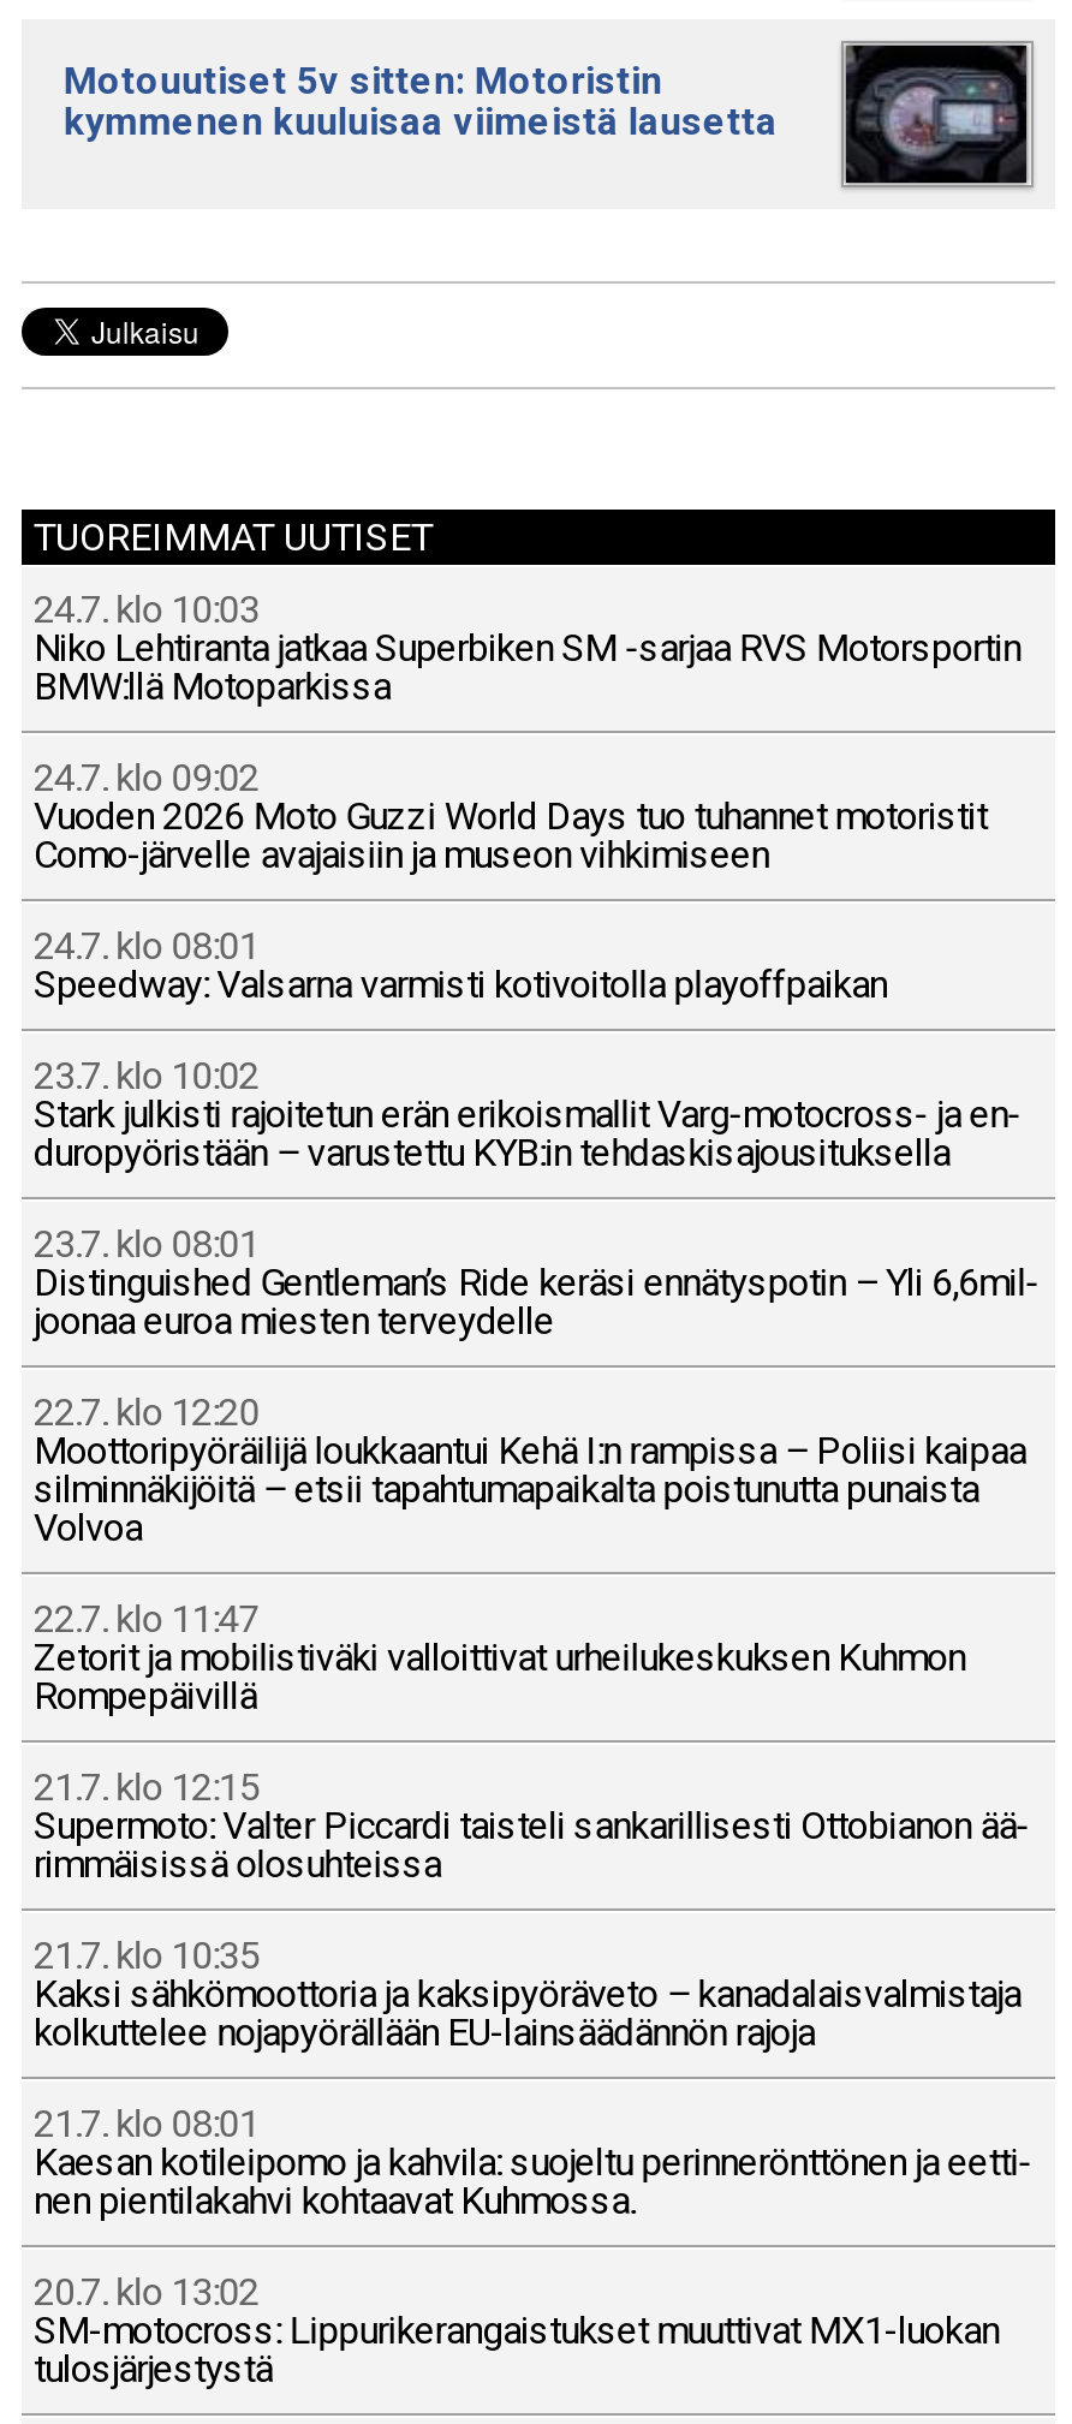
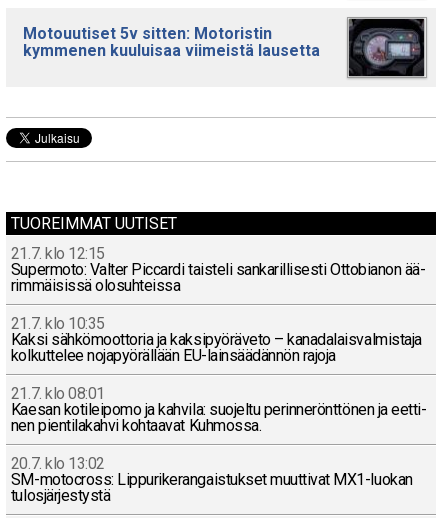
[34,587,1040,1720] 24.7. klo 10:03 | Niko Lehtiranta jatkaa Superbiken SM -sarjaa RVS Motorsportin | BMW:llä Motoparkissa | 24.7. klo 09:02 | Vuoden 2026 Moto Guzzi World Days tuo tuhannet motoristit | Como-järvelle avajaisiin ja museon vihkimiseen | 24.7. klo 08:01 | Speedway: Valsarna varmisti kotivoitolla playoffpaikan | 23.7. klo 10:02 | Stark julkisti rajoitetun erän erikoismallit Varg-motocross- ja en | duropyöristään – varustettu KYB:in tehdaskisajousituksella | 23.7. klo 08:01 | Distinguished Gentleman’s Ride keräsi ennätyspotin – Yli 6,6mil | joonaa euroa miesten terveydelle | 22.7. klo 12:20 | Moottoripyöräilijä loukkaantui Kehä I:n rampissa – Poliisi kaipaa | silminnäkijöitä – etsii tapahtumapaikalta poistunutta punaista | Volvoa | 22.7. klo 11:47 | Zetorit ja mobilistiväki valloittivat urheilukeskuksen Kuhmon | Rompepäivillä -> none

